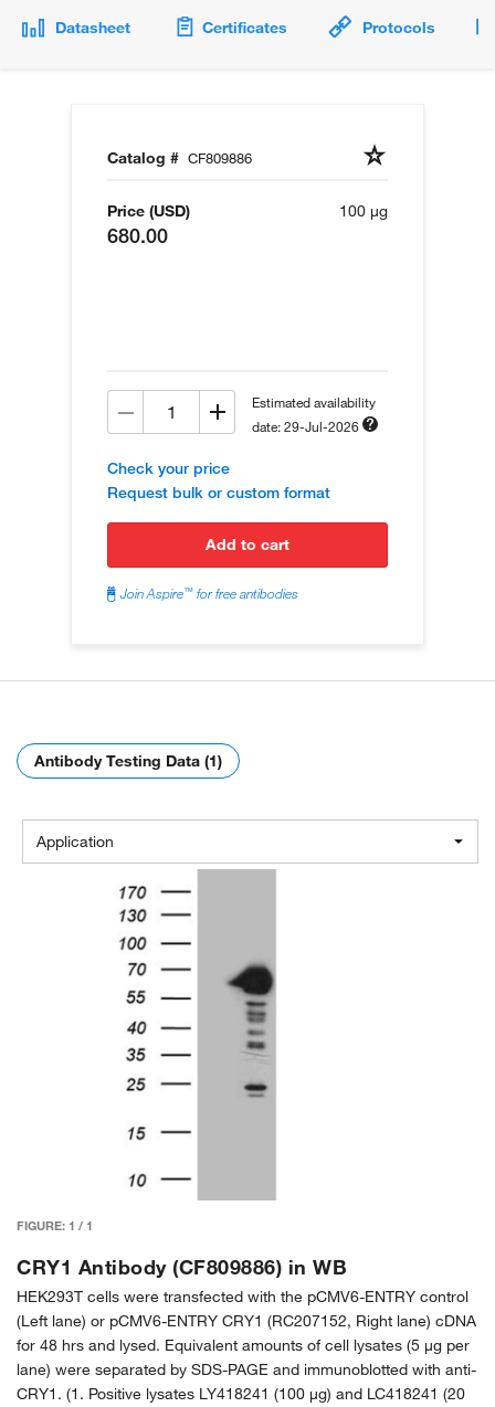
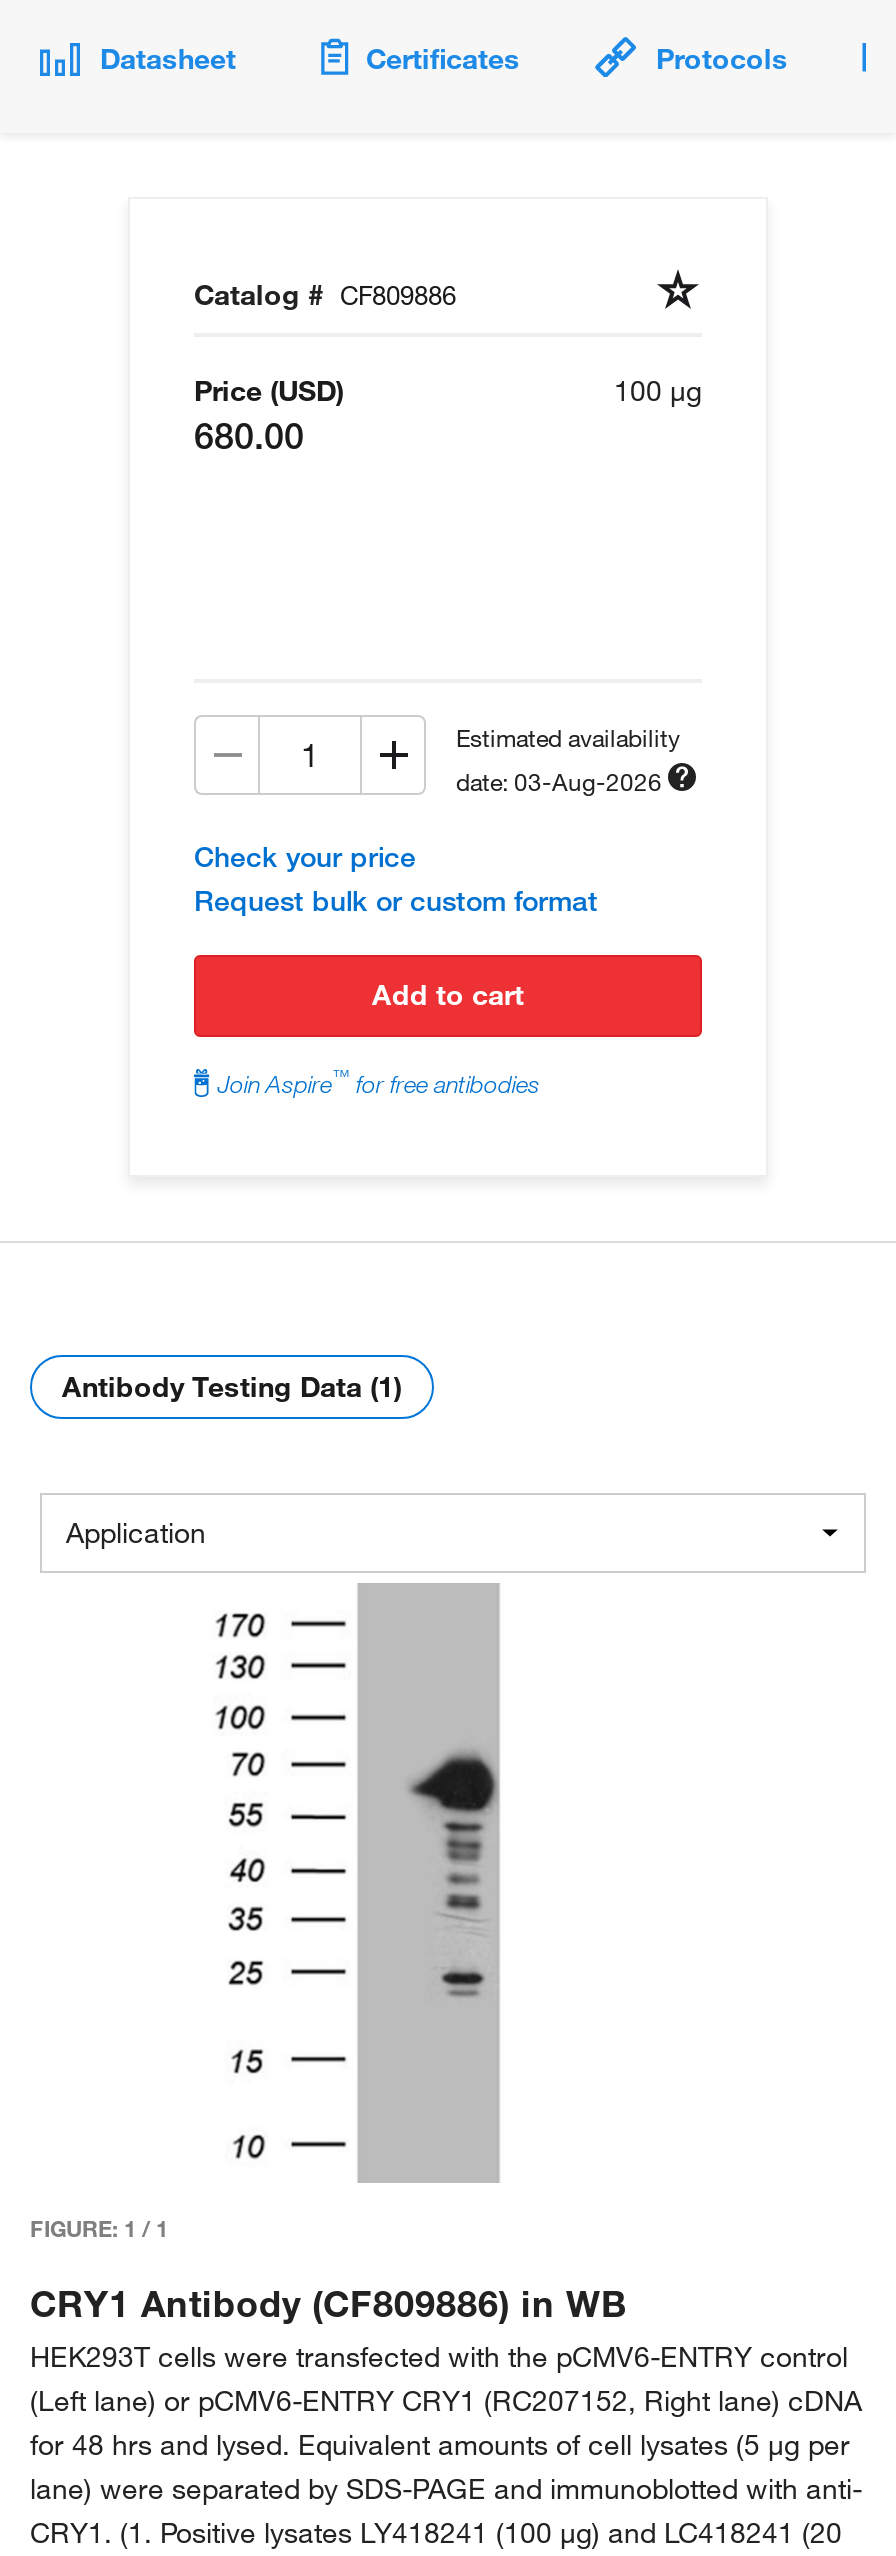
[252,418,359,435] date: 29-Jul-2026 -> [456,764,662,796] date: 03-Aug-2026

